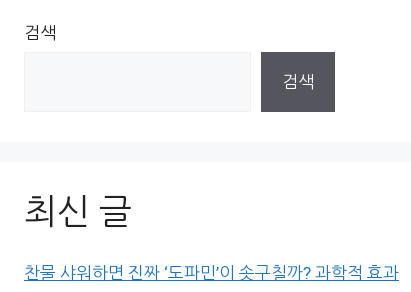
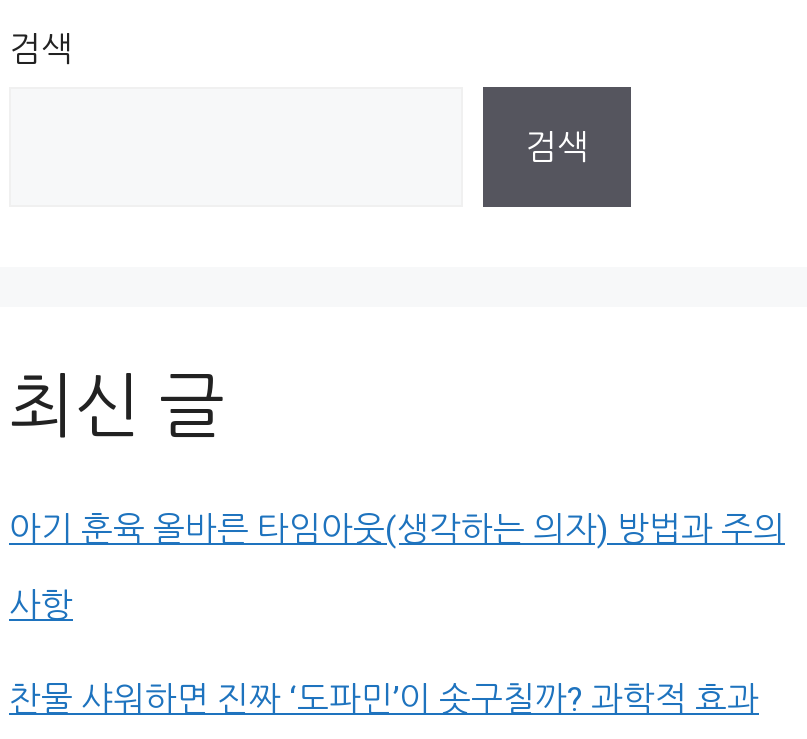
none -> [9,510,785,626] 아기 훈육 올바른 타임아웃(생각하는 의자) 방법과 주의 | 사항

